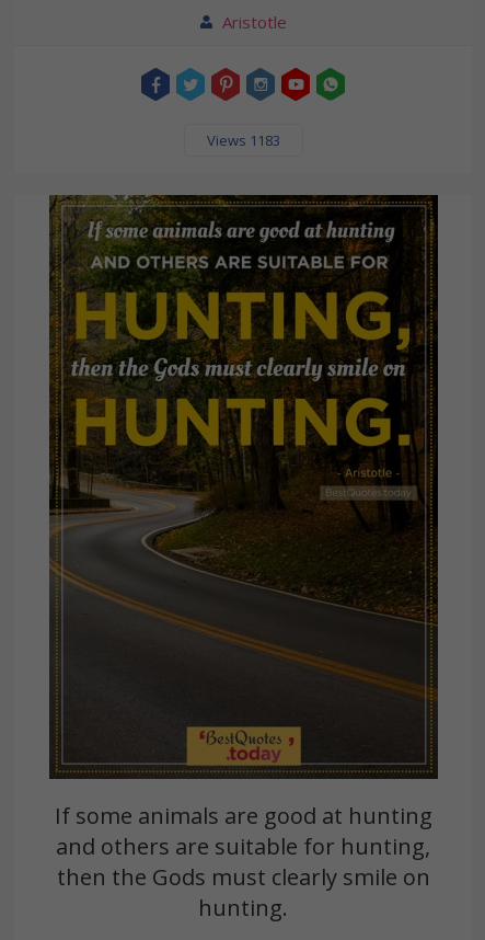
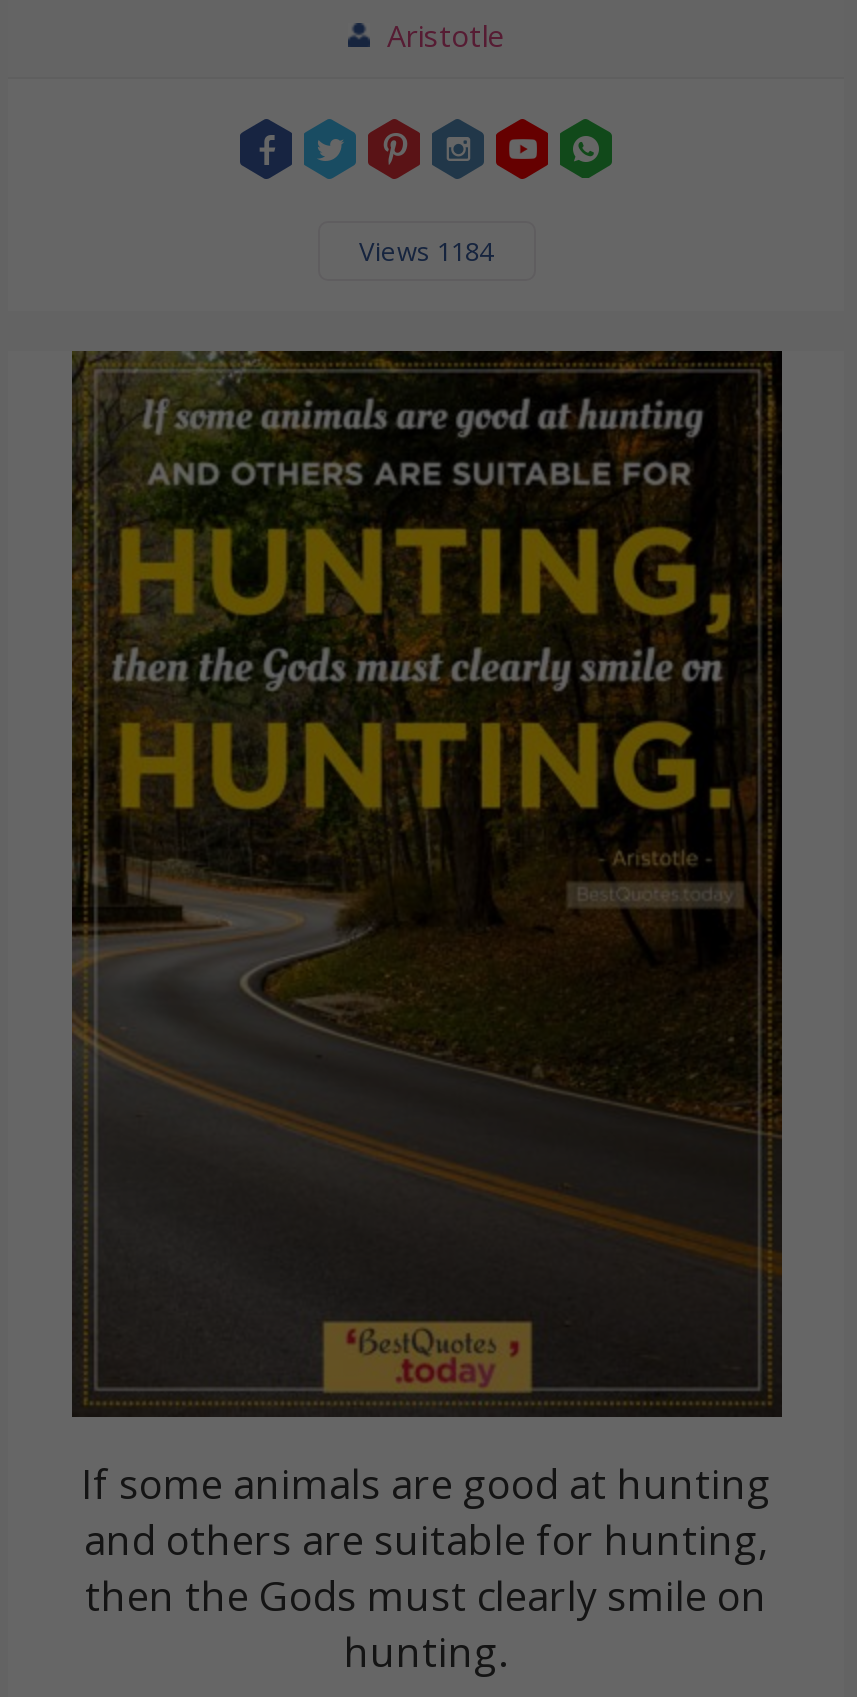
[206,130,280,150] Views 1183 -> [359,233,493,269] Views 1184

